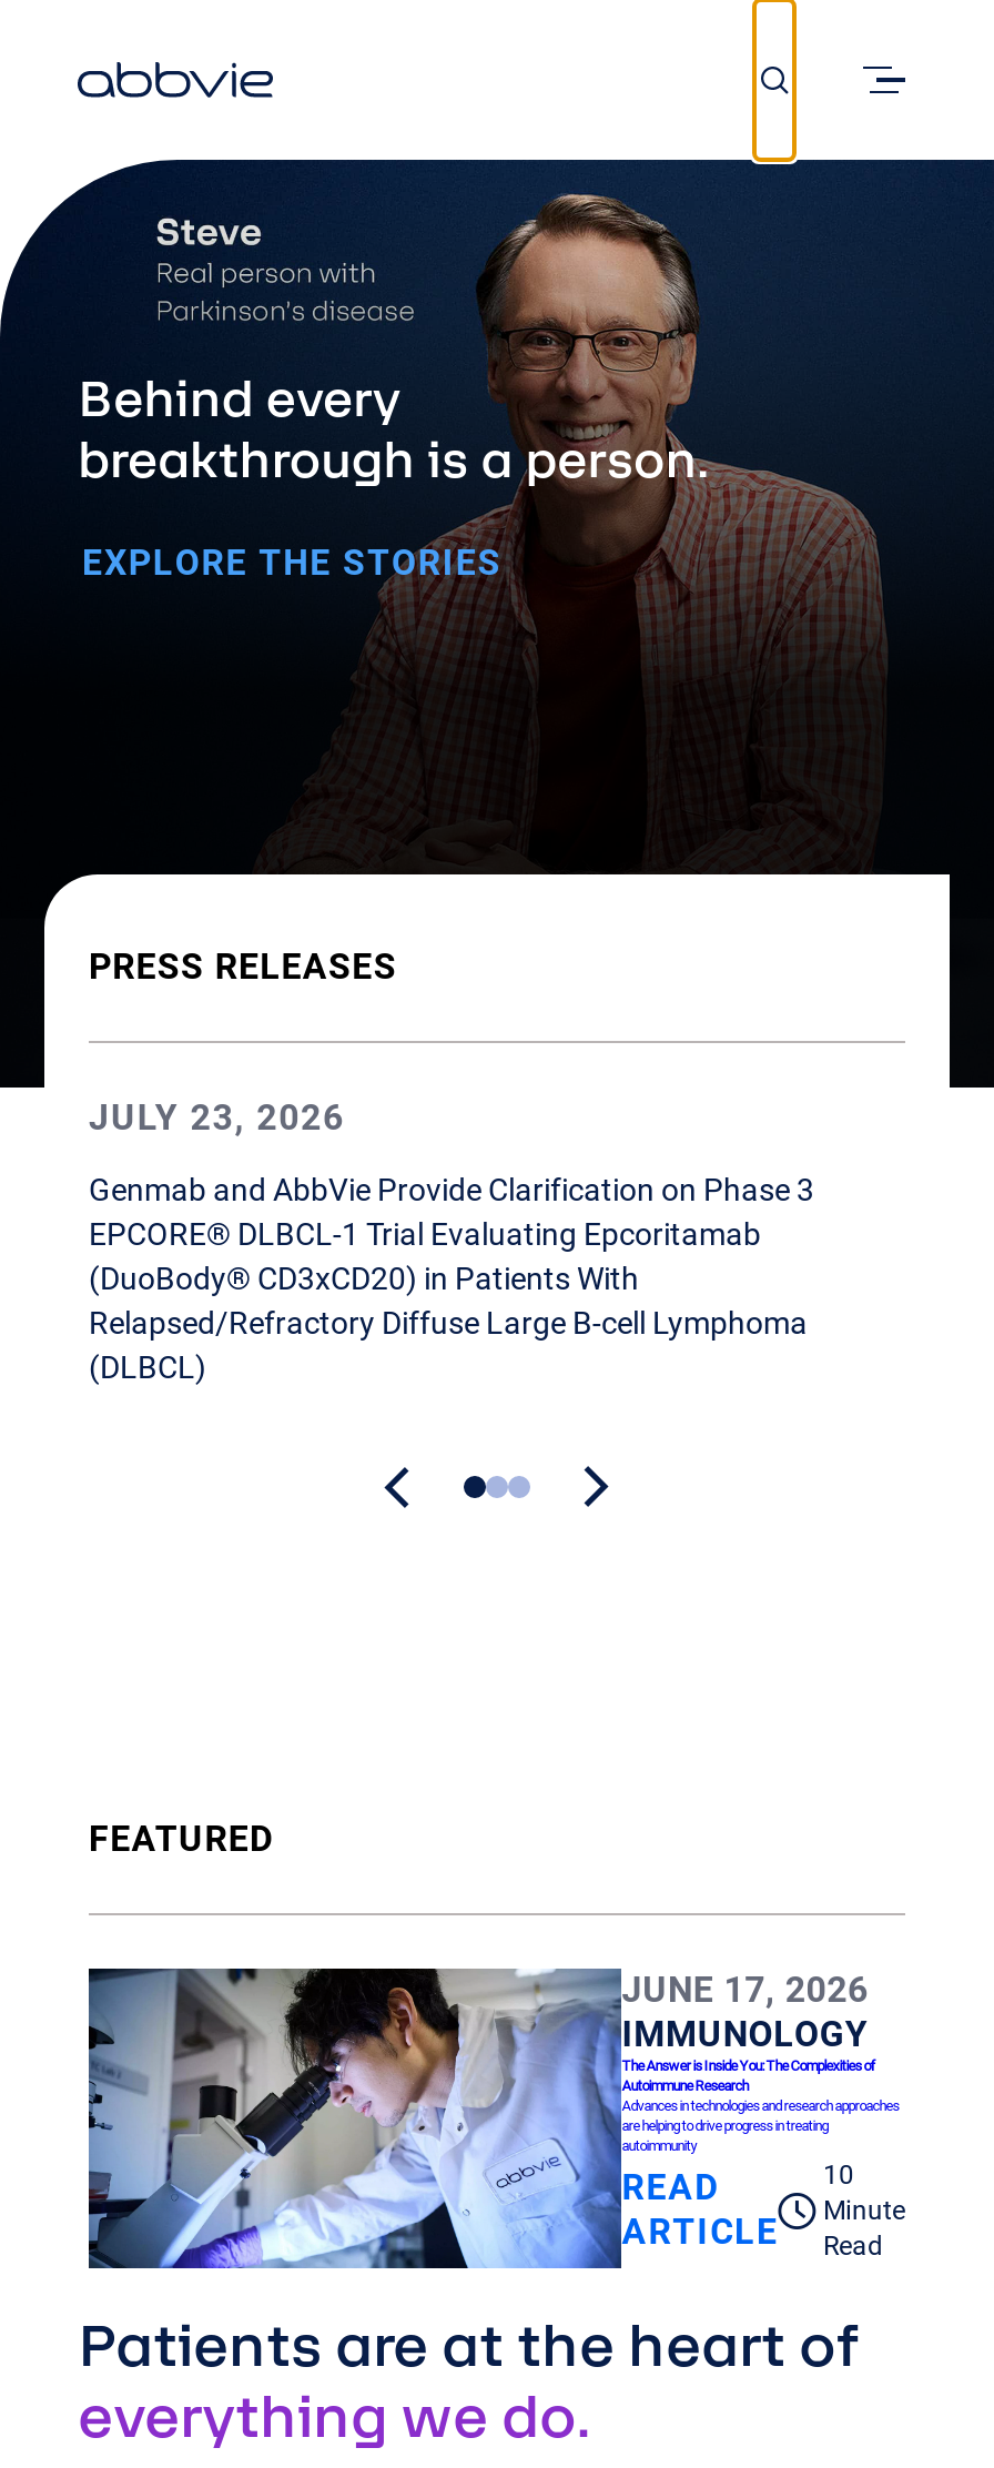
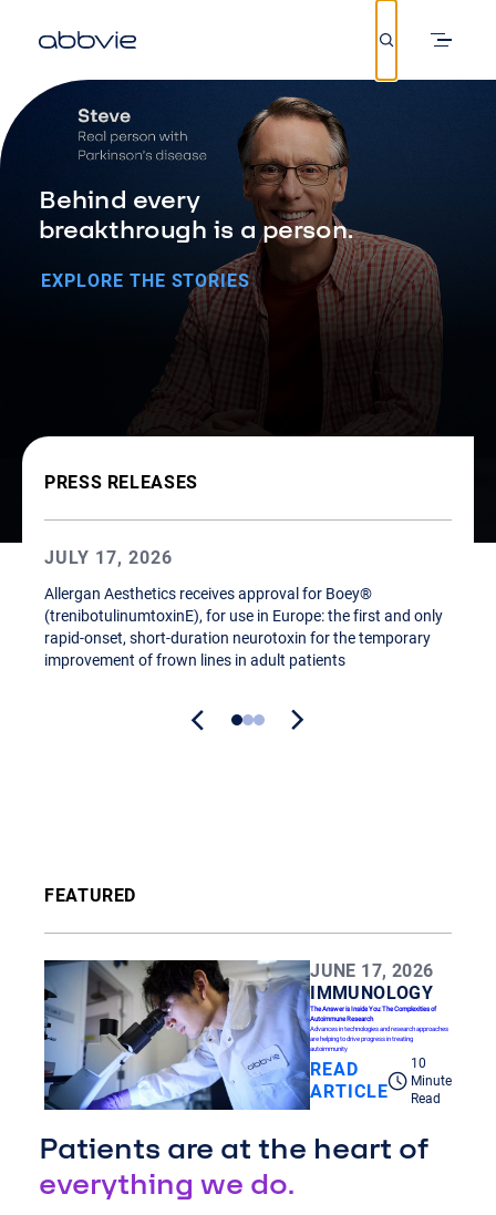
[89,1096,345,1139] JULY 23, 2026 -> [44,547,172,568] JULY 17, 2026
[89,1172,814,1385] Genmab and AbbVie Provide Clarification on Phase 3 | EPCORE® DLBCL-1 Trial Evaluating Epcoritamab | (DuoBody® CD3xCD20) in Patients With | Relapsed/Refractory Diffuse Large B-cell Lymphoma | (DLBCL) -> [44,585,443,669] Allergan Aesthetics receives approval for Boey® | (trenibotulinumtoxinE), for use in Europe: the first and only | rapid-onset, short-duration neurotoxin for the temporary | improvement of frown lines in adult patients

